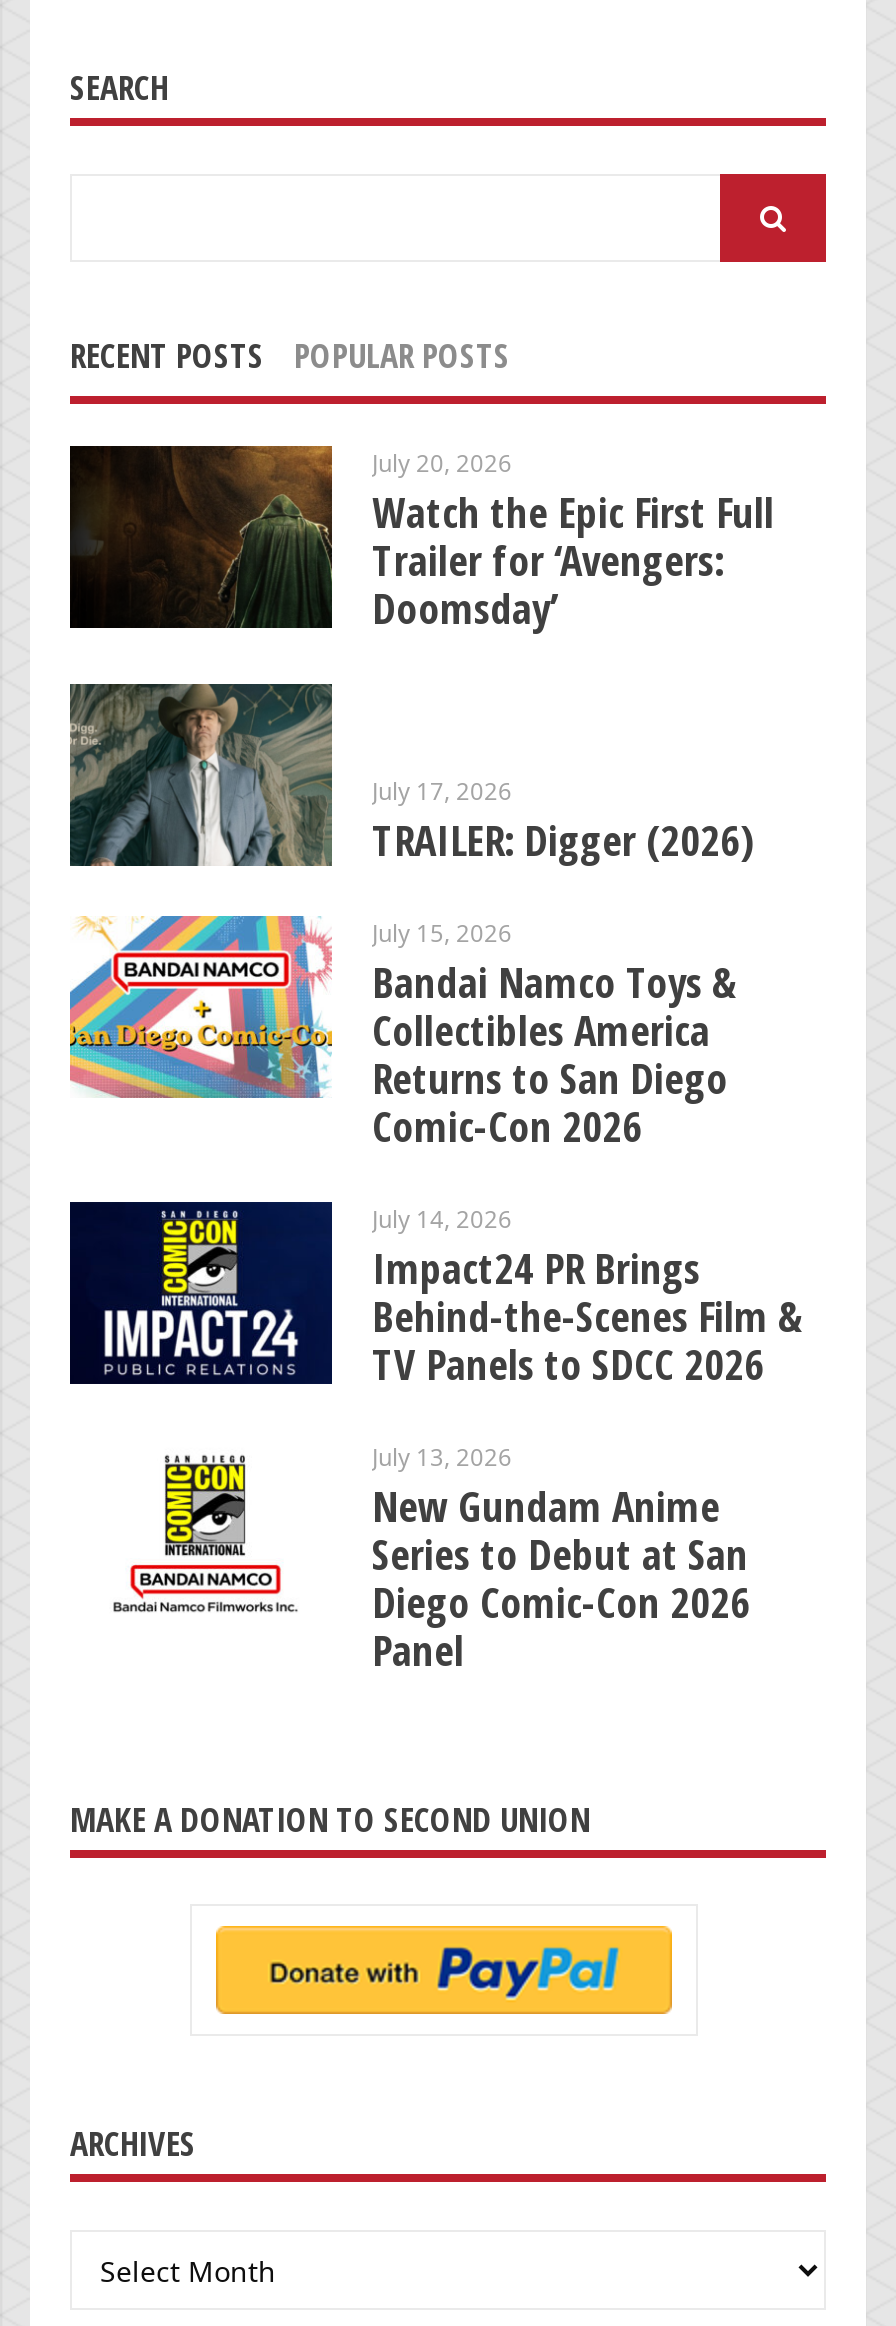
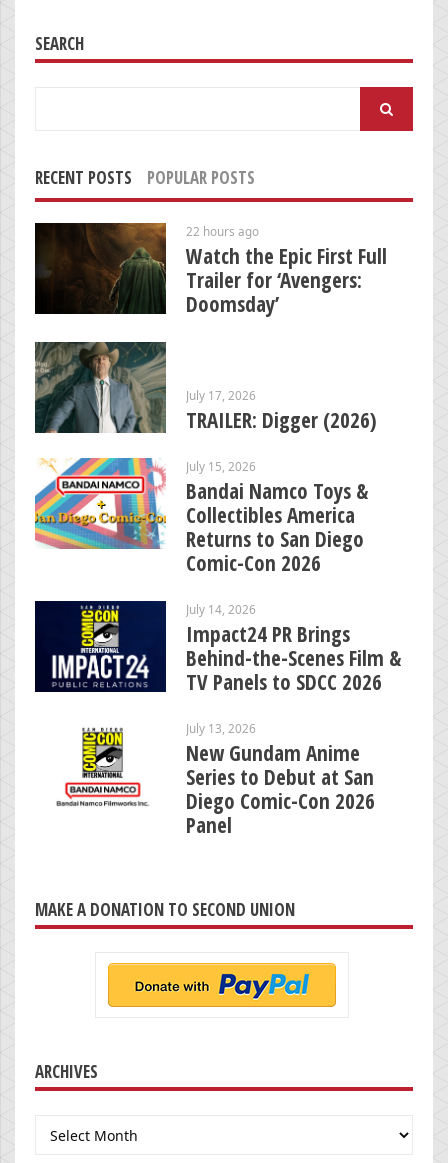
[372,445,512,477] July 20, 2026 -> [186,223,259,239] 22 hours ago

